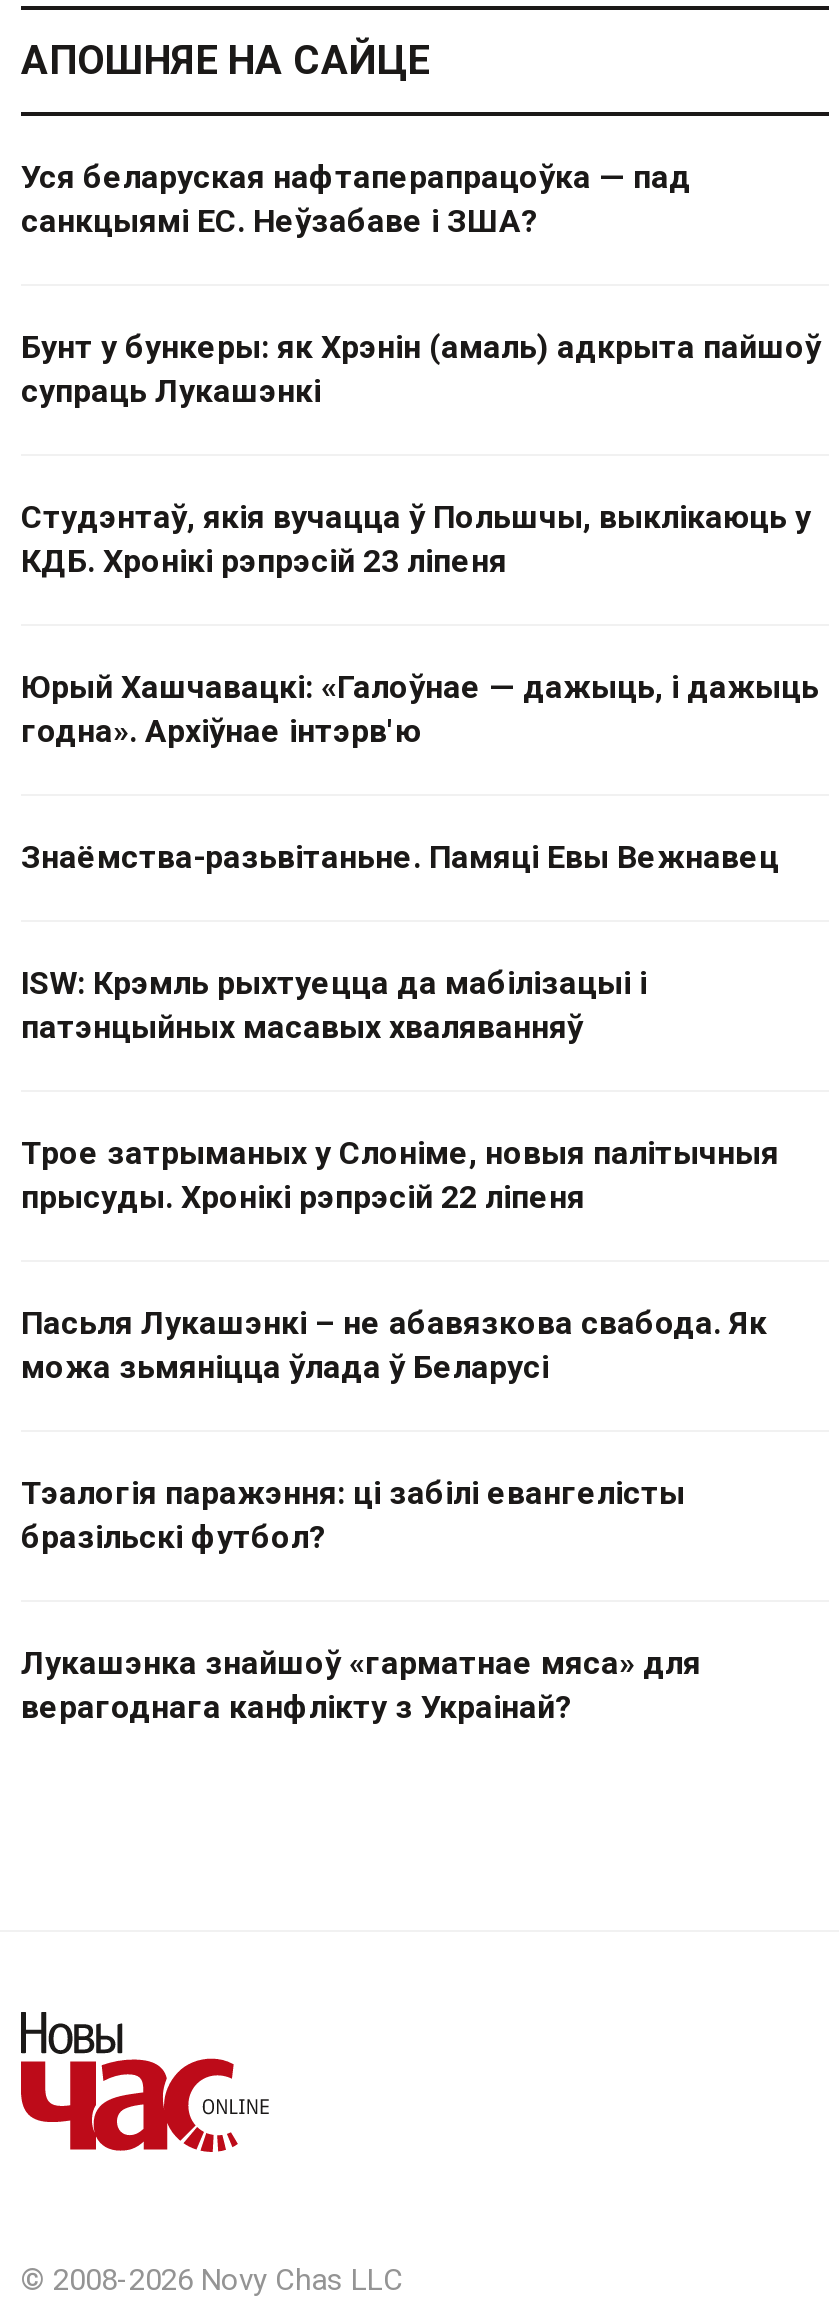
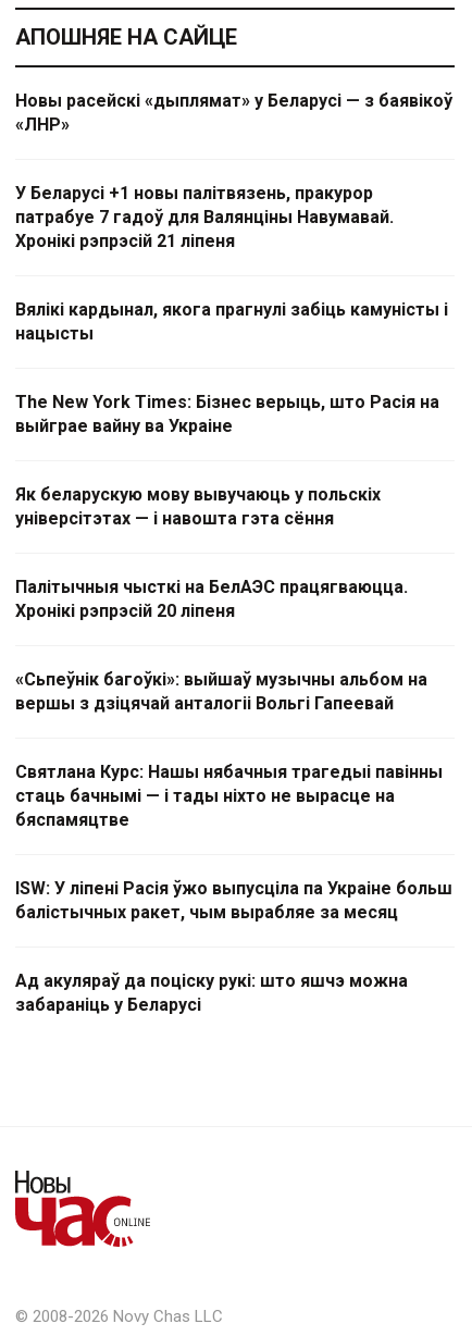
[21,157,691,239] Уся беларуская нафтаперапрацоўка — пад | санкцыямі ЕС. Неўзабаве і ЗША? -> [15,90,452,134] Новы расейскі «дыплямат» у Беларусі — з баявікоў | «ЛНР»
[21,327,821,409] Бунт у бункеры: як Хрэнін (амаль) адкрыта пайшоў | супраць Лукашэнкі -> [15,182,394,251] У Беларусі +1 новы палітвязень, пракурор | патрабуе 7 гадоў для Валянціны Навумавай. | Хронікі рэпрэсій 21 ліпеня
[21,497,811,579] Студэнтаў, якія вучацца ў Польшчы, выклікаюць у | КДБ. Хронікі рэпрэсій 23 ліпеня -> [15,299,448,343] Вялікі кардынал, якога прагнулі забіць камуністы і | нацысты
[21,667,819,749] Юрый Хашчавацкі: «Галоўнае — дажыць, і дажыць | годна». Архіўнае інтэрв'ю -> [15,391,439,436] The New York Times: Бізнес верыць, што Расія на | выйграе вайну ва Украіне
[21,837,779,875] Знаёмства-разьвітаньне. Памяці Евы Вежнавец -> [15,484,381,528] Як беларускую мову вывучаюць у польскіх | універсітэтах — і навошта гэта сёння
[21,963,647,1045] ISW: Крэмль рыхтуецца да мабілізацыі і | патэнцыйных масавых хваляванняў -> [15,576,408,621] Палітычныя чысткі на БелАЭС працягваюцца. | Хронікі рэпрэсій 20 ліпеня
[21,1133,779,1215] Трое затрыманых у Слоніме, новыя палітычныя | прысуды. Хронікі рэпрэсій 22 ліпеня -> [15,669,427,713] «Сьпеўнік багоўкі»: выйшаў музычны альбом на | вершы з дзіцячай анталогіі Вольгі Гапеевай
[21,1303,767,1385] Пасьля Лукашэнкі – не абавязкова свабода. Як | можа зьмяніцца ўлада ў Беларусі -> [15,761,443,830] Святлана Курс: Нашы нябачныя трагедыі павінны | стаць бачнымі — і тады ніхто не вырасце на | бяспамяцтве
[21,1473,685,1555] Тэалогія паражэння: ці забілі евангелісты | бразільскі футбол? -> [15,878,452,922] ISW: У ліпені Расія ўжо выпусціла па Украіне больш | балістычных ракет, чым вырабляе за месяц
[21,1643,701,1725] Лукашэнка знайшоў «гарматнае мяса» для | верагоднага канфлікту з Украінай? -> [15,970,408,1015] Ад акуляраў да поціску рукі: што яшчэ можна | забараніць у Беларусі

